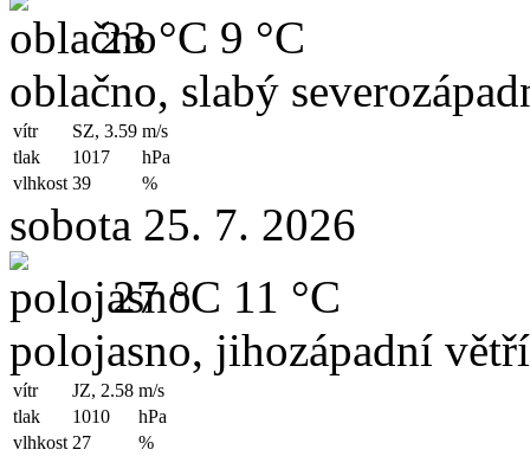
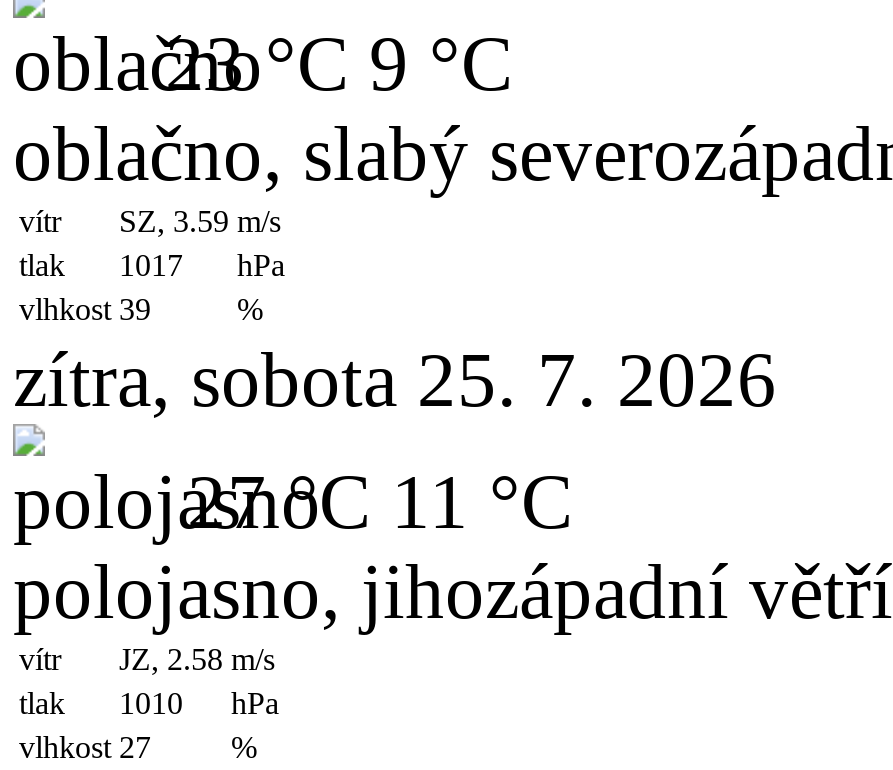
[9,199,356,250] sobota 25. 7. 2026 -> [13,337,777,423] zítra, sobota 25. 7. 2026

